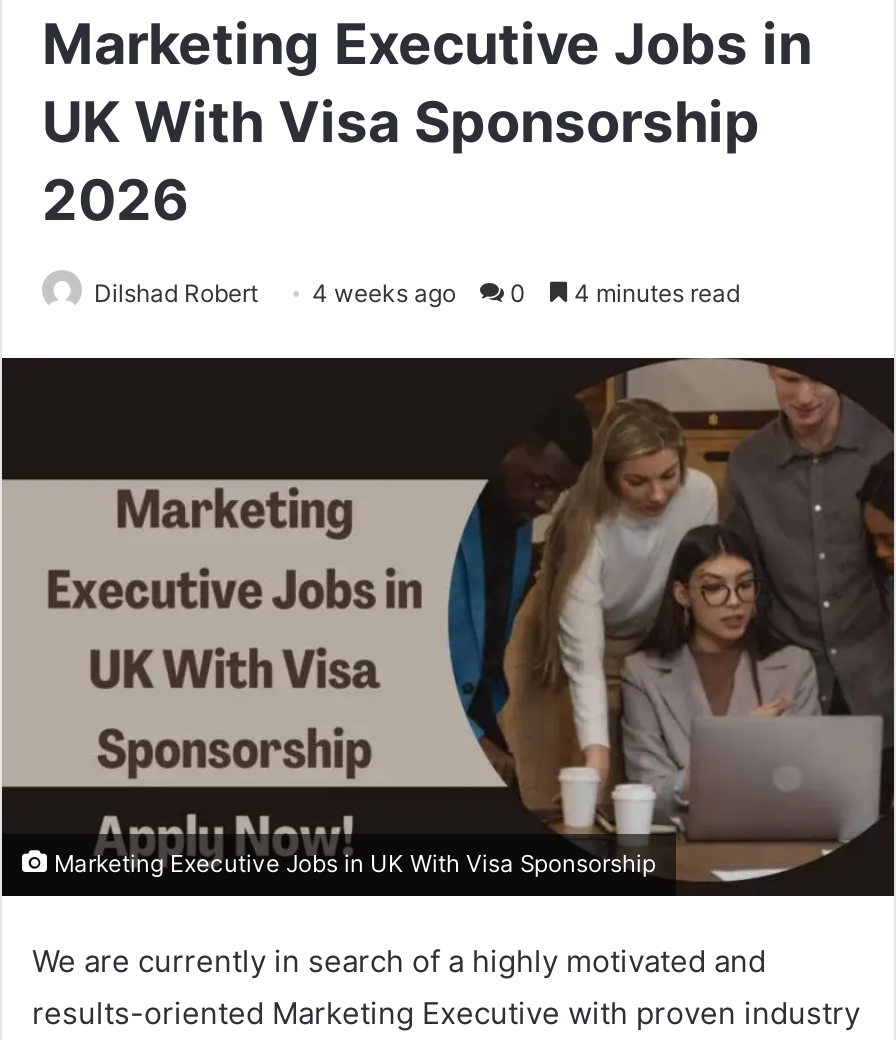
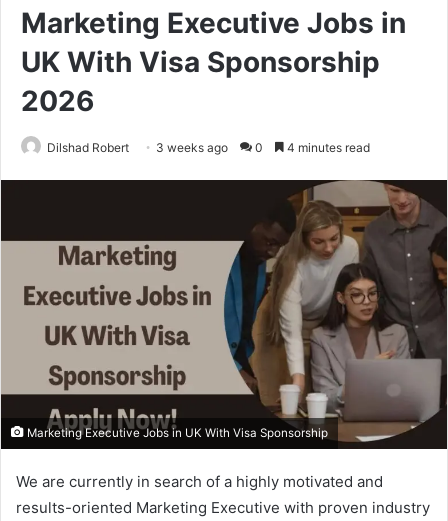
[94,278,740,308] Dilshad Robert 4 weeks ago 0 4 minutes read -> [47,140,370,155] Dilshad Robert 3 weeks ago 0 4 minutes read

